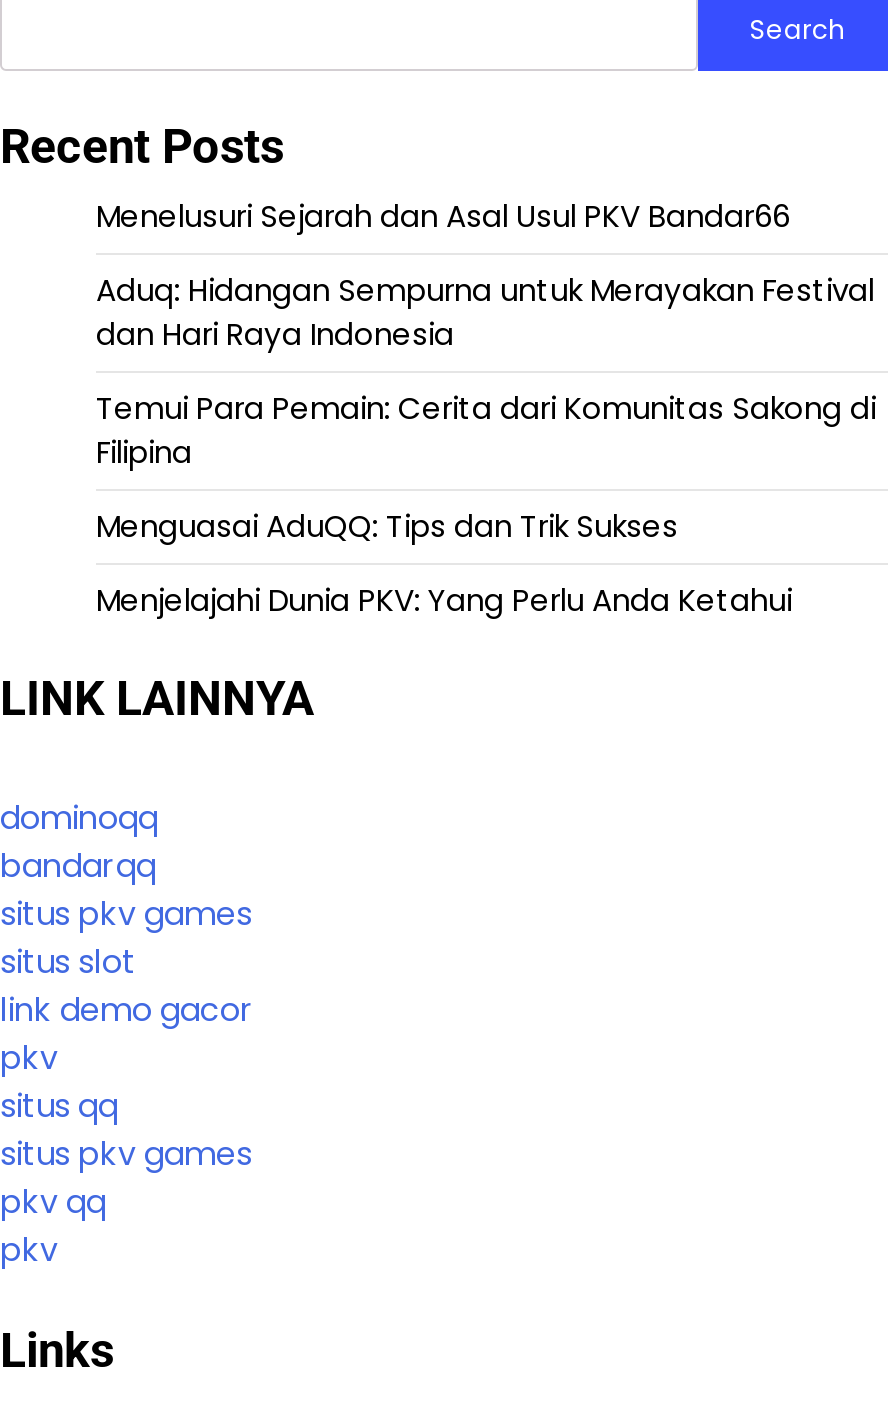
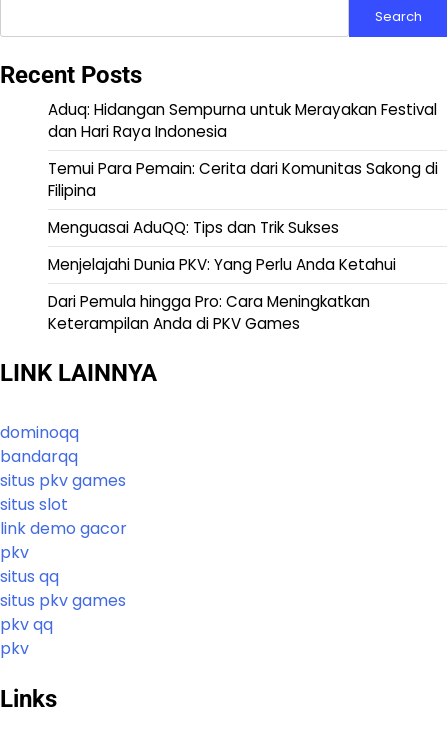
[96,195,790,237] Menelusuri Sejarah dan Asal Usul PKV Bandar66 -> none
moved [96,269,876,621] -> [48,99,438,275]: Aduq: Hidangan Sempurna untuk Merayakan Festival | dan Hari Raya Indonesia | Temui Para Pemain: Cerita dari Komunitas Sakong di | Filipina | Menguasai AduQQ: Tips dan Trik Sukses | Menjelajahi Dunia PKV: Yang Perlu Anda Ketahui
none -> [48,291,370,334] Dari Pemula hingga Pro: Cara Meningkatkan | Keterampilan Anda di PKV Games

